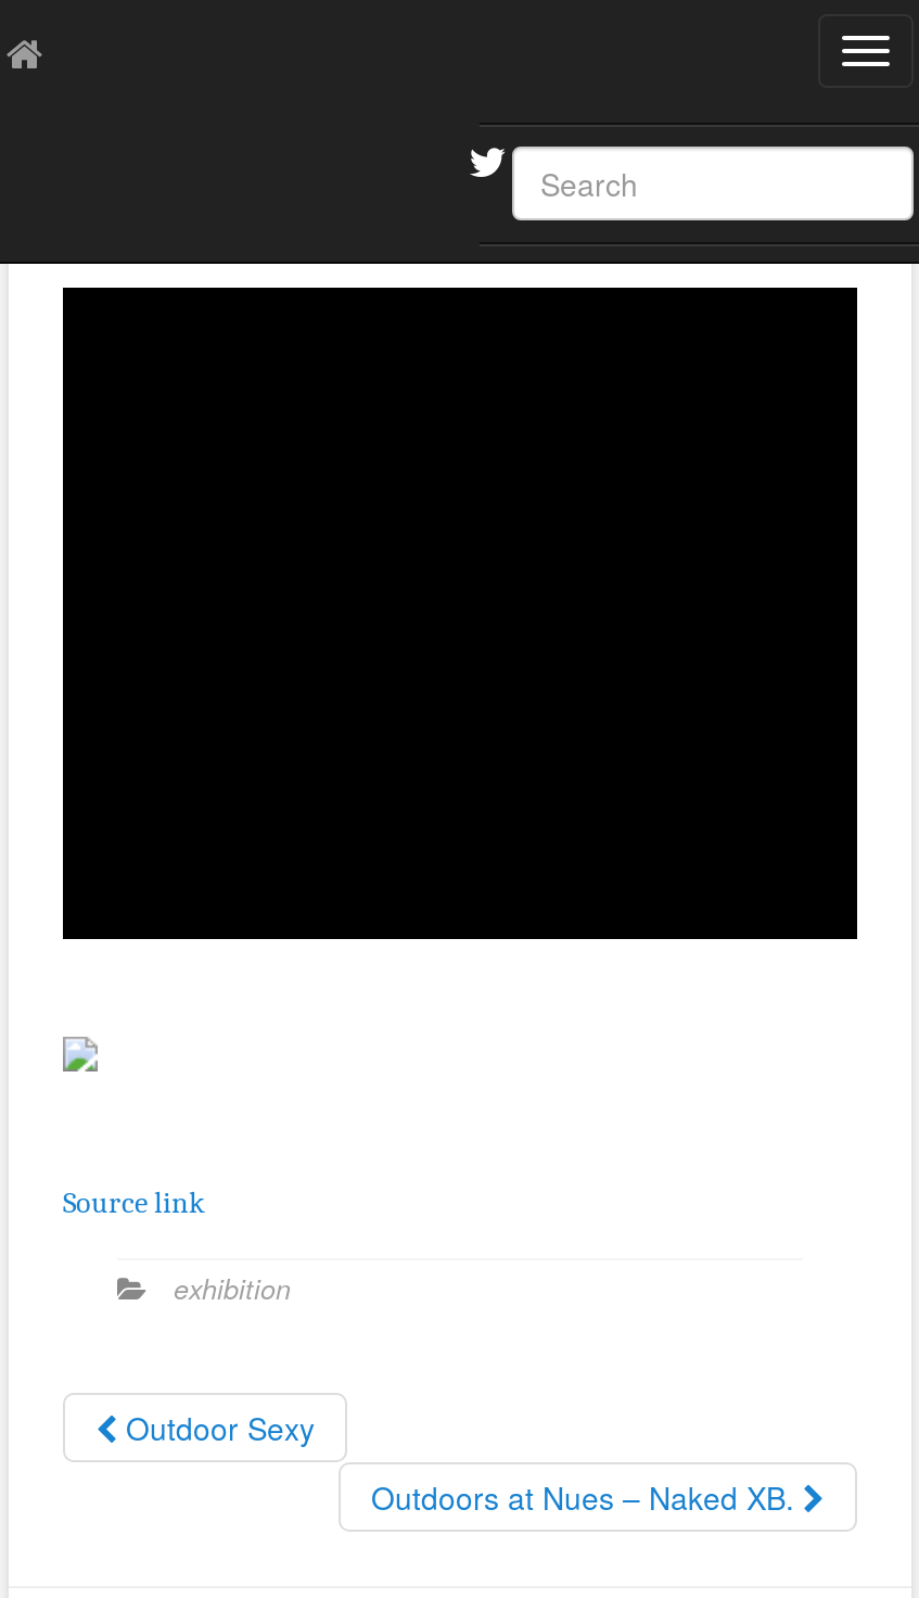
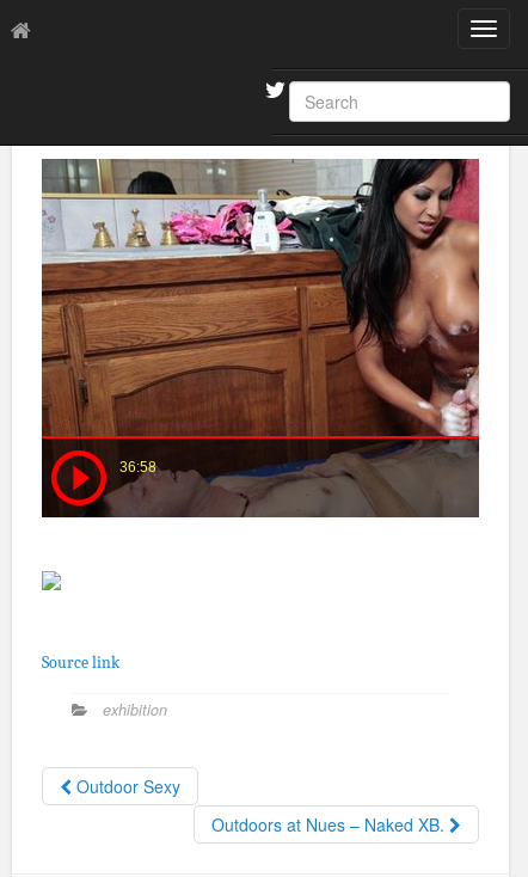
none -> [41,158,480,519] [image]

